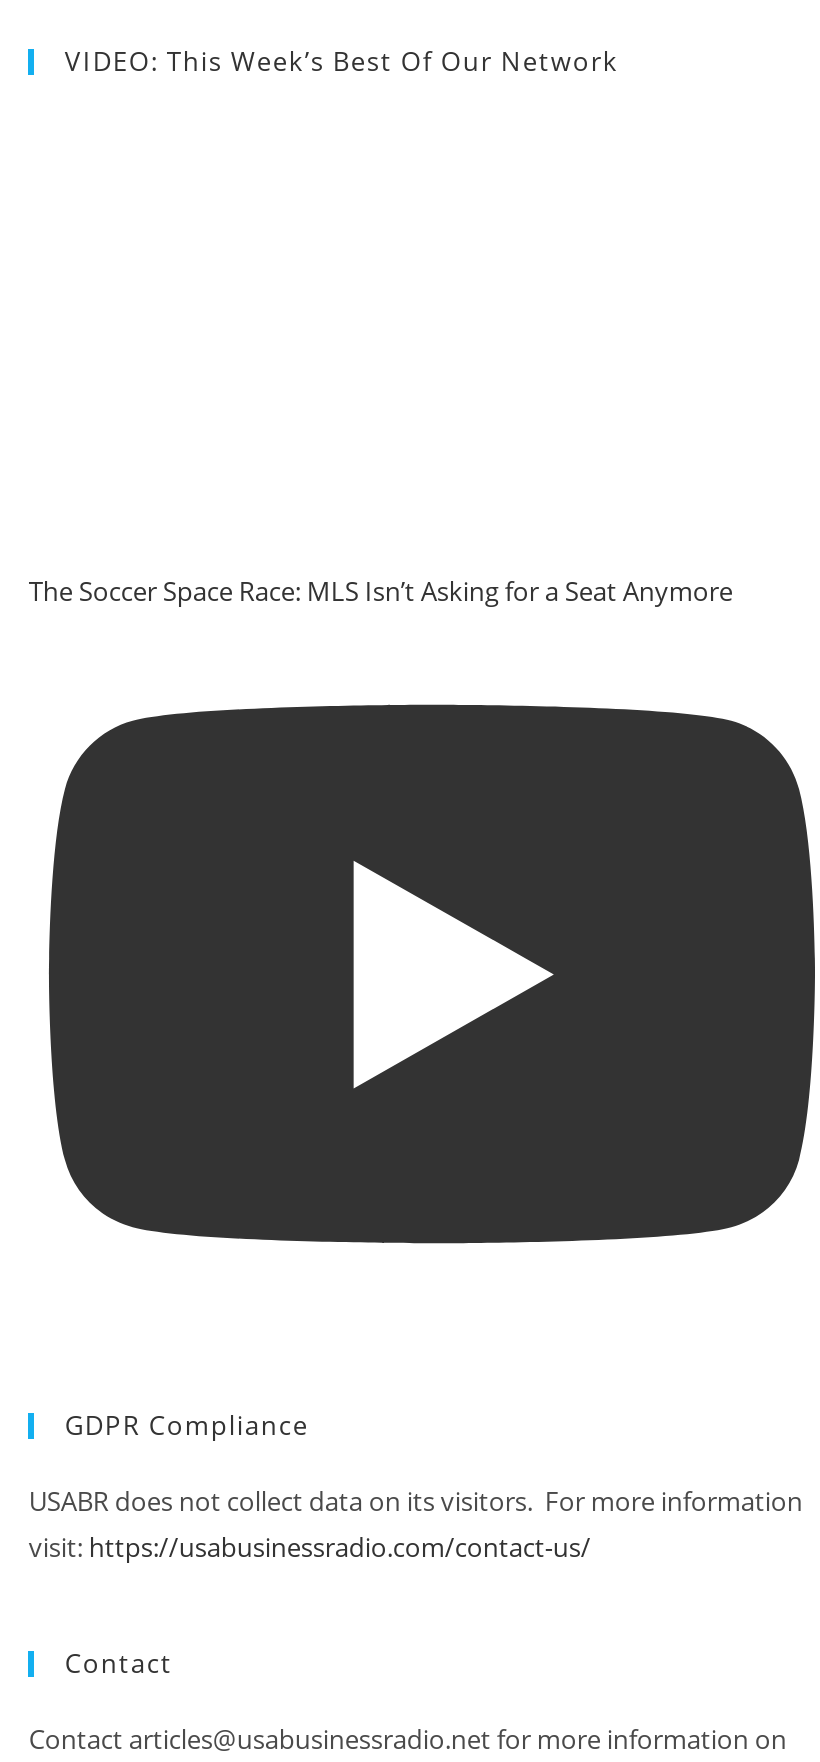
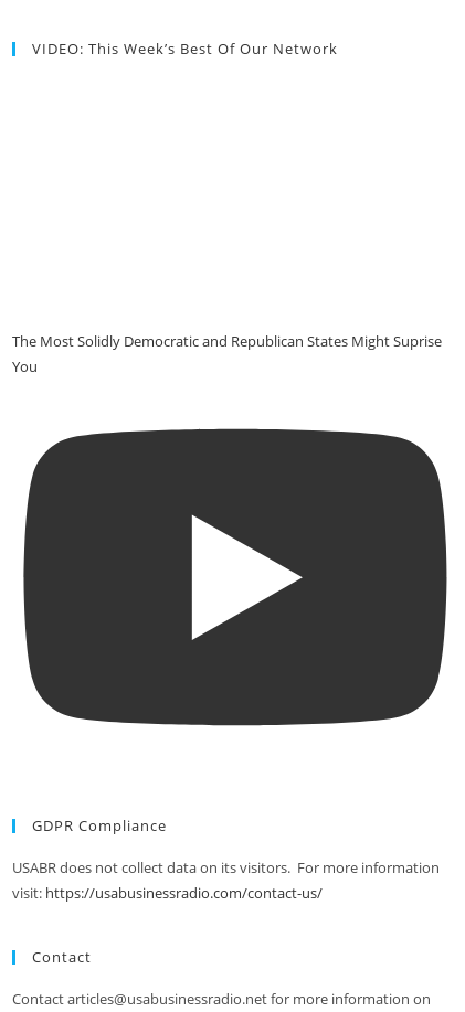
[29,574,733,610] The Soccer Space Race: MLS Isn’t Asking for a Seat Anymore -> [13,331,442,376] The Most Solidly Democratic and Republican States Might Suprise | You

